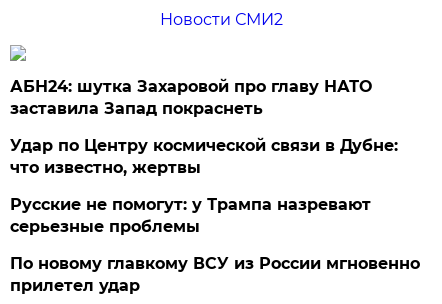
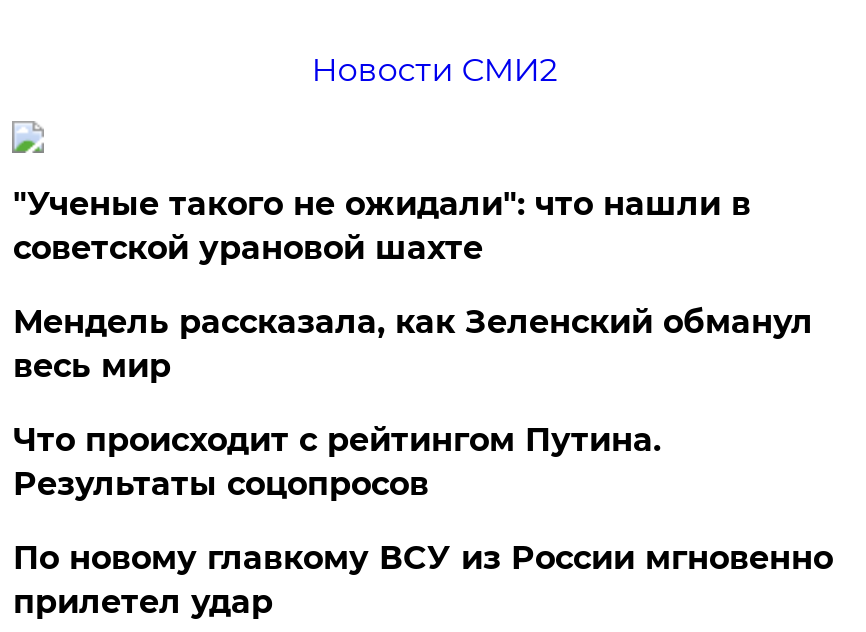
[10,77,372,118] АБН24: шутка Захаровой про главу НАТО | заставила Запад покраснеть -> [13,184,751,266] "Ученые такого не ожидали": что нашли в | советской урановой шахте
[10,136,398,177] Удар по Центру космической связи в Дубне: | что известно, жертвы -> [13,302,813,384] Мендель рассказала, как Зеленский обманул | весь мир
[10,195,371,236] Русские не помогут: у Трампа назревают | серьезные проблемы -> [13,420,661,502] Что происходит с рейтингом Путина. | Результаты соцопросов

